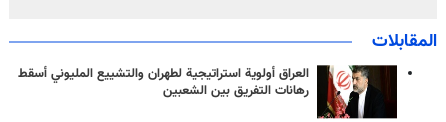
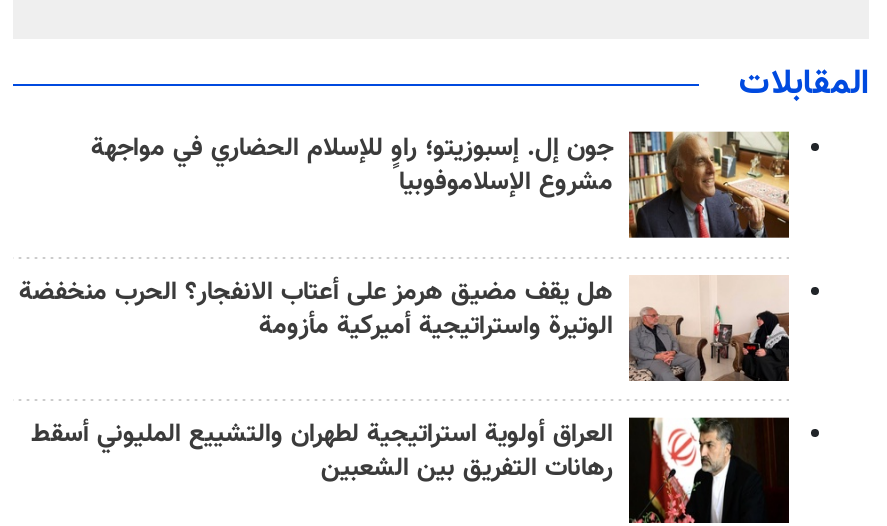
none -> [19,130,791,346] [image] | جون إل. إسبوزيتو؛ راوٍ للإسلام الحضاري في مواجهة | مشروع الإسلاموفوبيا | هل يقف مضيق هرمز على أعتاب الانفجار؟ الحرب منخفضة | الوتيرة واستراتيجية أميركية مأزومة
none -> [627,277,791,385] [image]

